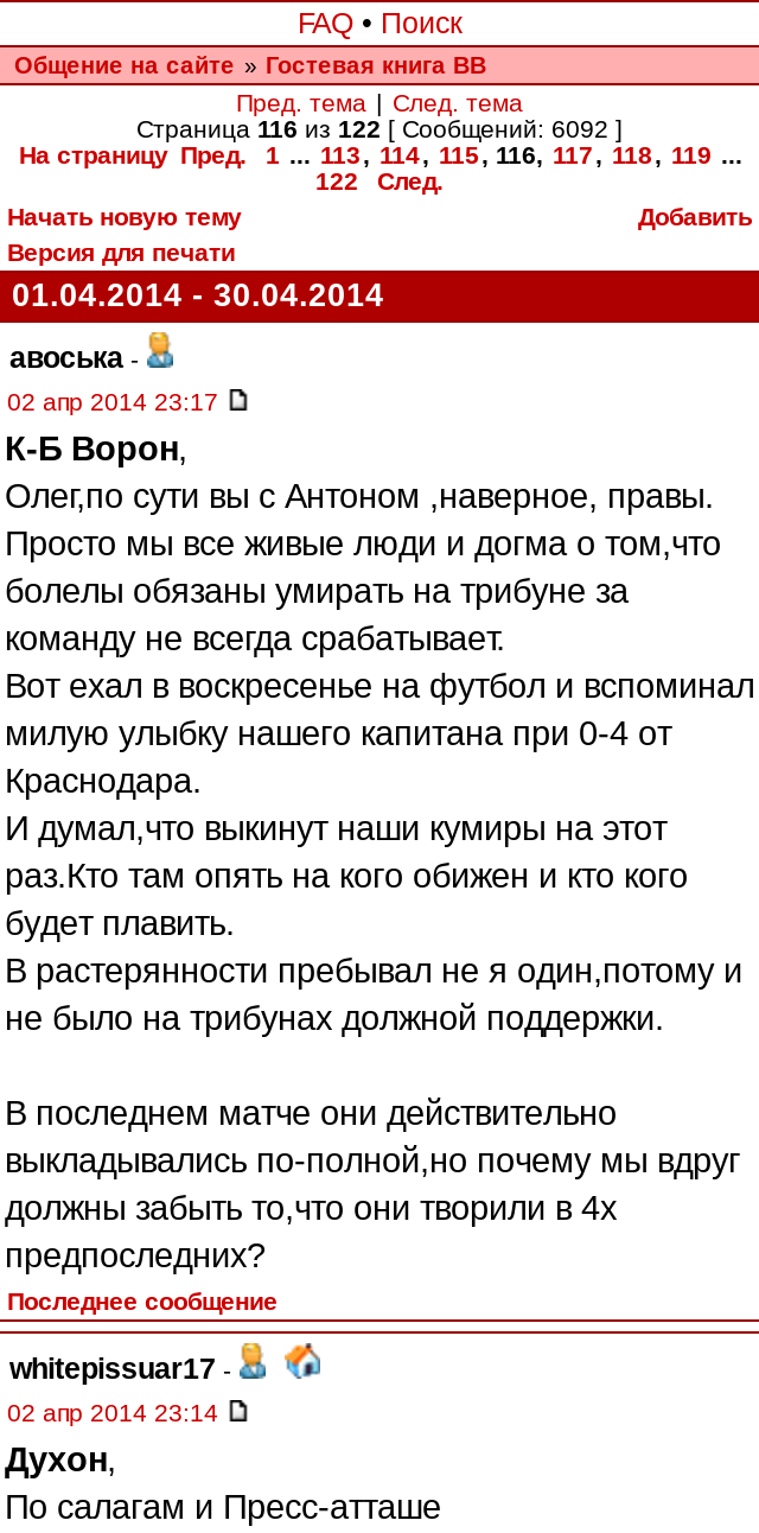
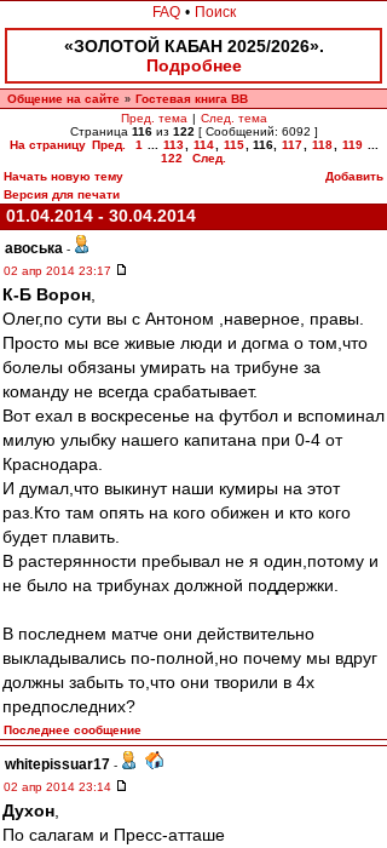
none -> [63,36,324,75] «ЗОЛОТОЙ КАБАН 2025/2026». | Подробнее

